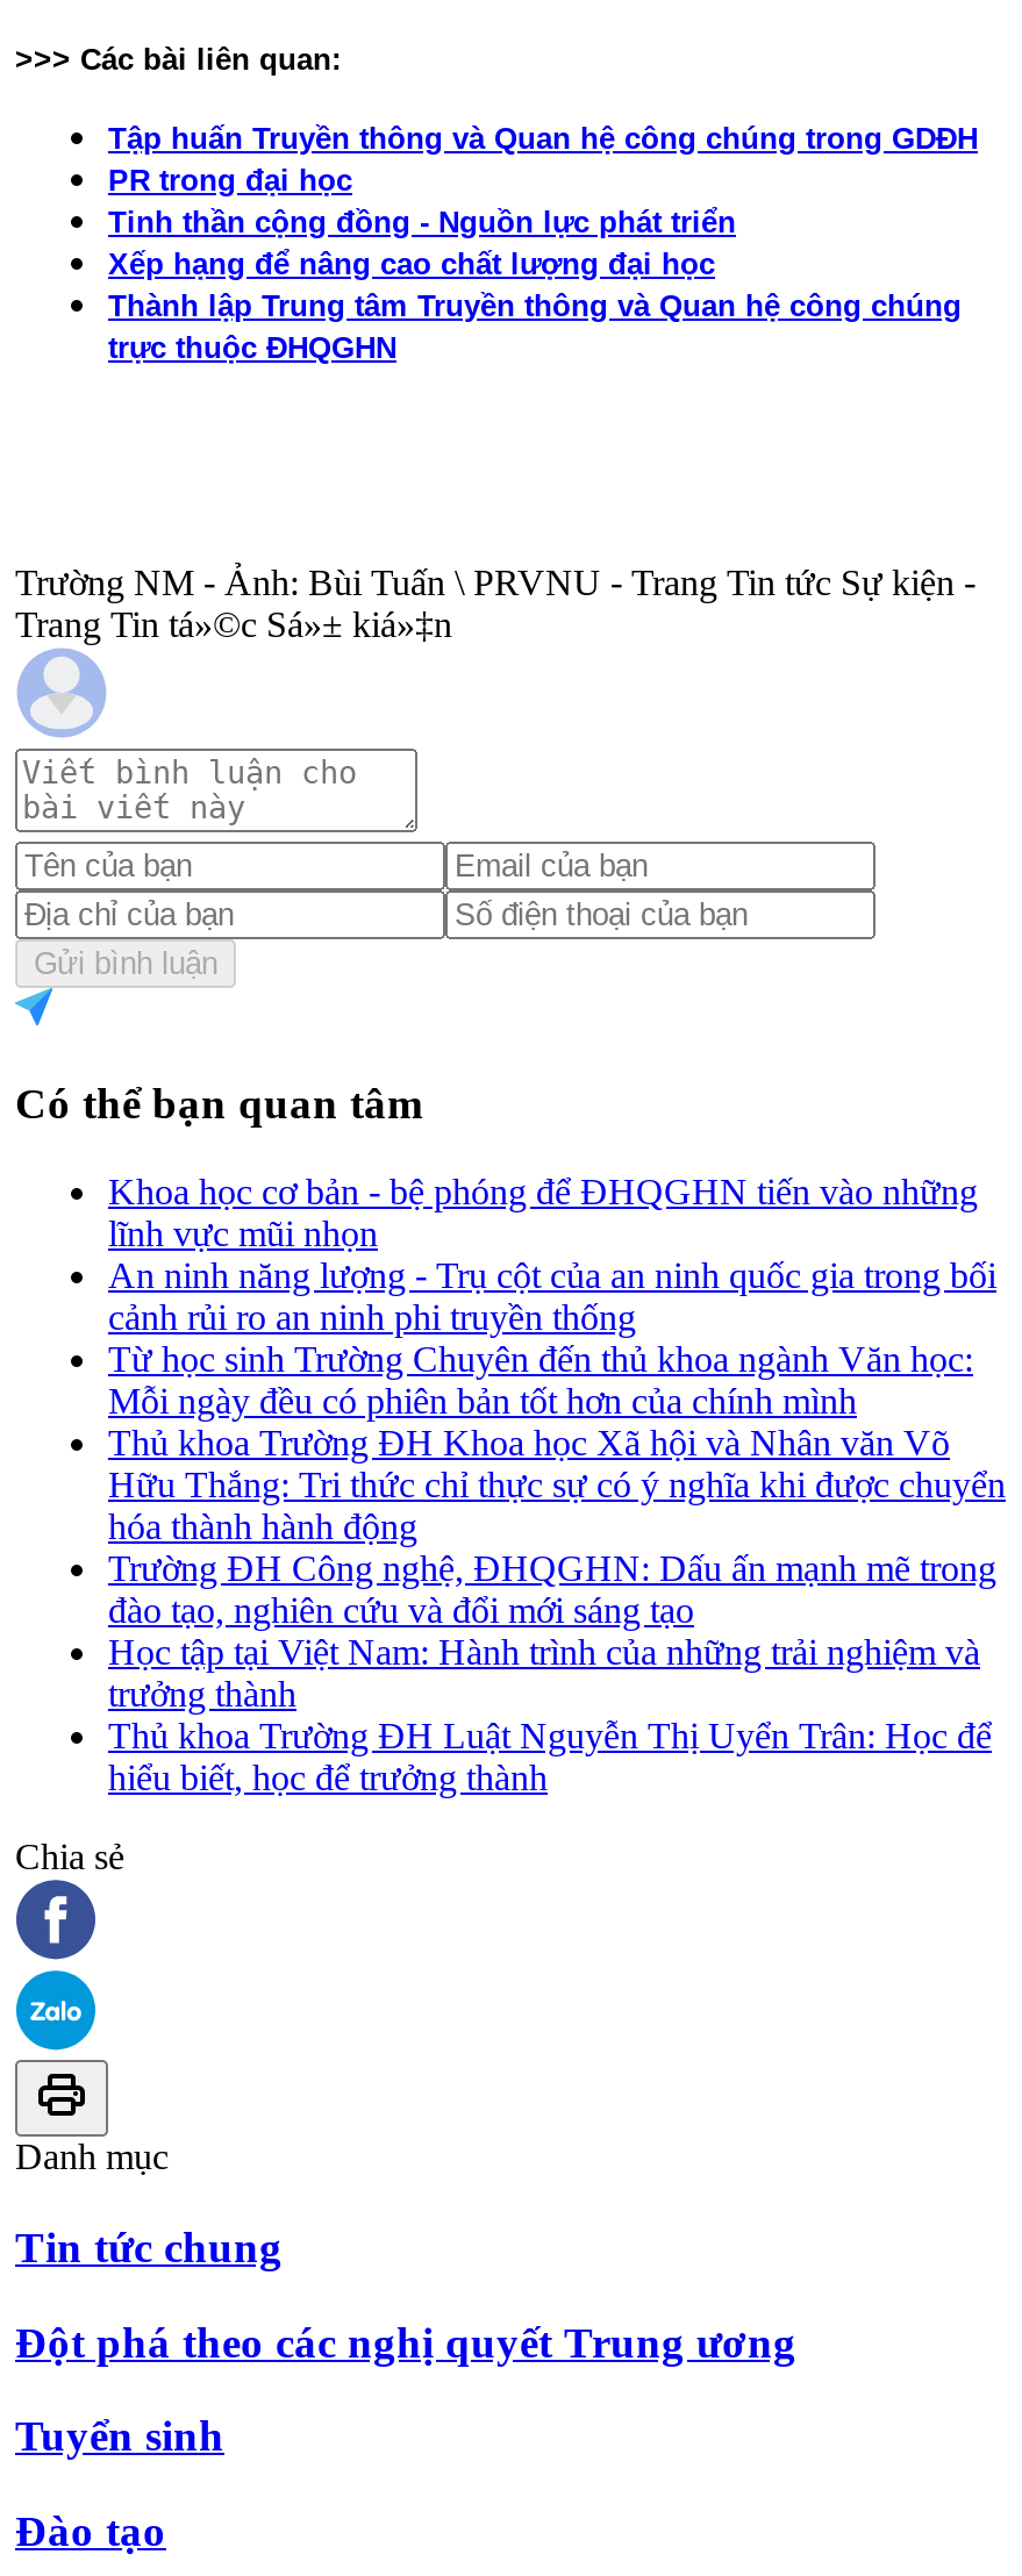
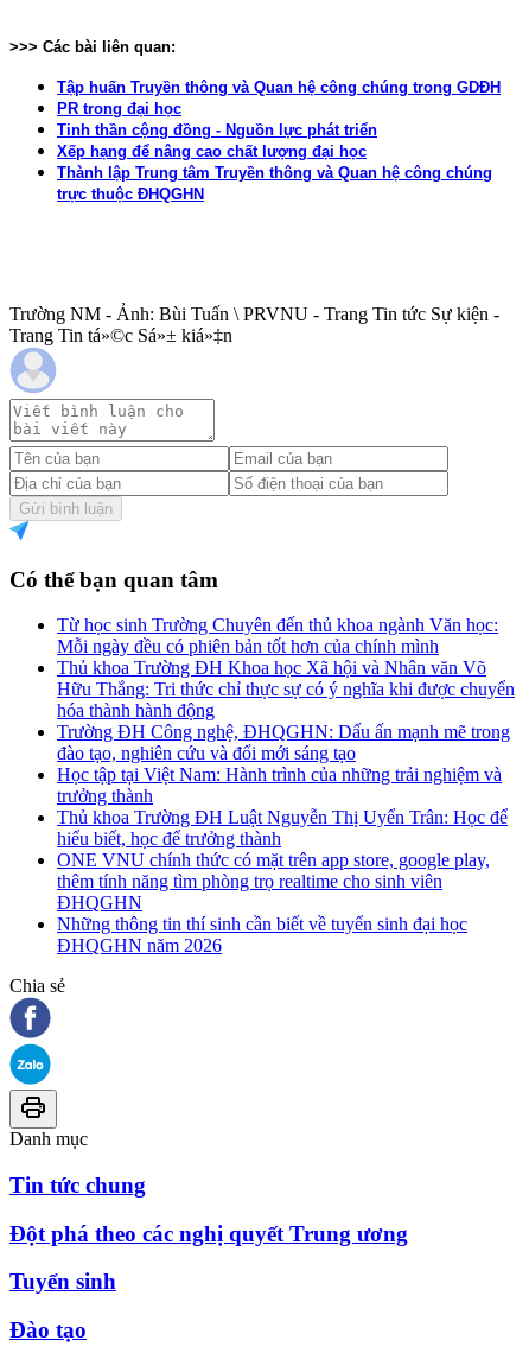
[108,1172,996,1337] Khoa học cơ bản - bệ phóng để ĐHQGHN tiến vào những | lĩnh vực mũi nhọn | An ninh năng lượng - Trụ cột của an ninh quốc gia trong bối | cảnh rủi ro an ninh phi truyền thống -> none
moved [108,1340,1006,1798] -> [57,615,515,849]: Từ học sinh Trường Chuyên đến thủ khoa ngành Văn học: | Mỗi ngày đều có phiên bản tốt hơn của chính mình | Thủ khoa Trường ĐH Khoa học Xã hội và Nhân văn Võ | ... | Thủ khoa Trường ĐH Luật Nguyễn Thị Uyển Trân: Học để | hiểu biết, học để trưởng thành
none -> [57,850,490,956] ONE VNU chính thức có mặt trên app store, google play, | thêm tính năng tìm phòng trọ realtime cho sinh viên | ĐHQGHN | Những thông tin thí sinh cần biết về tuyển sinh đại học | ĐHQGHN năm 2026

